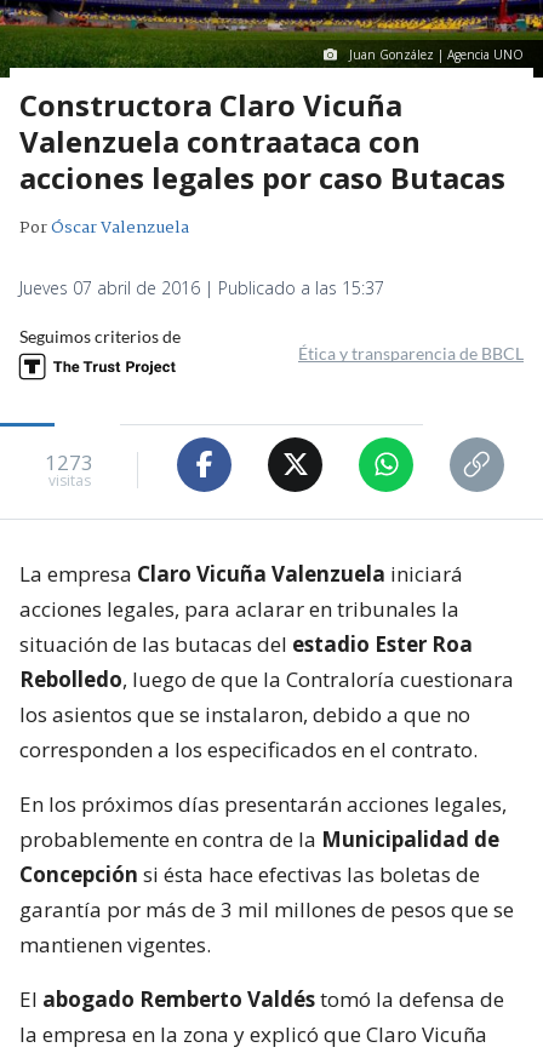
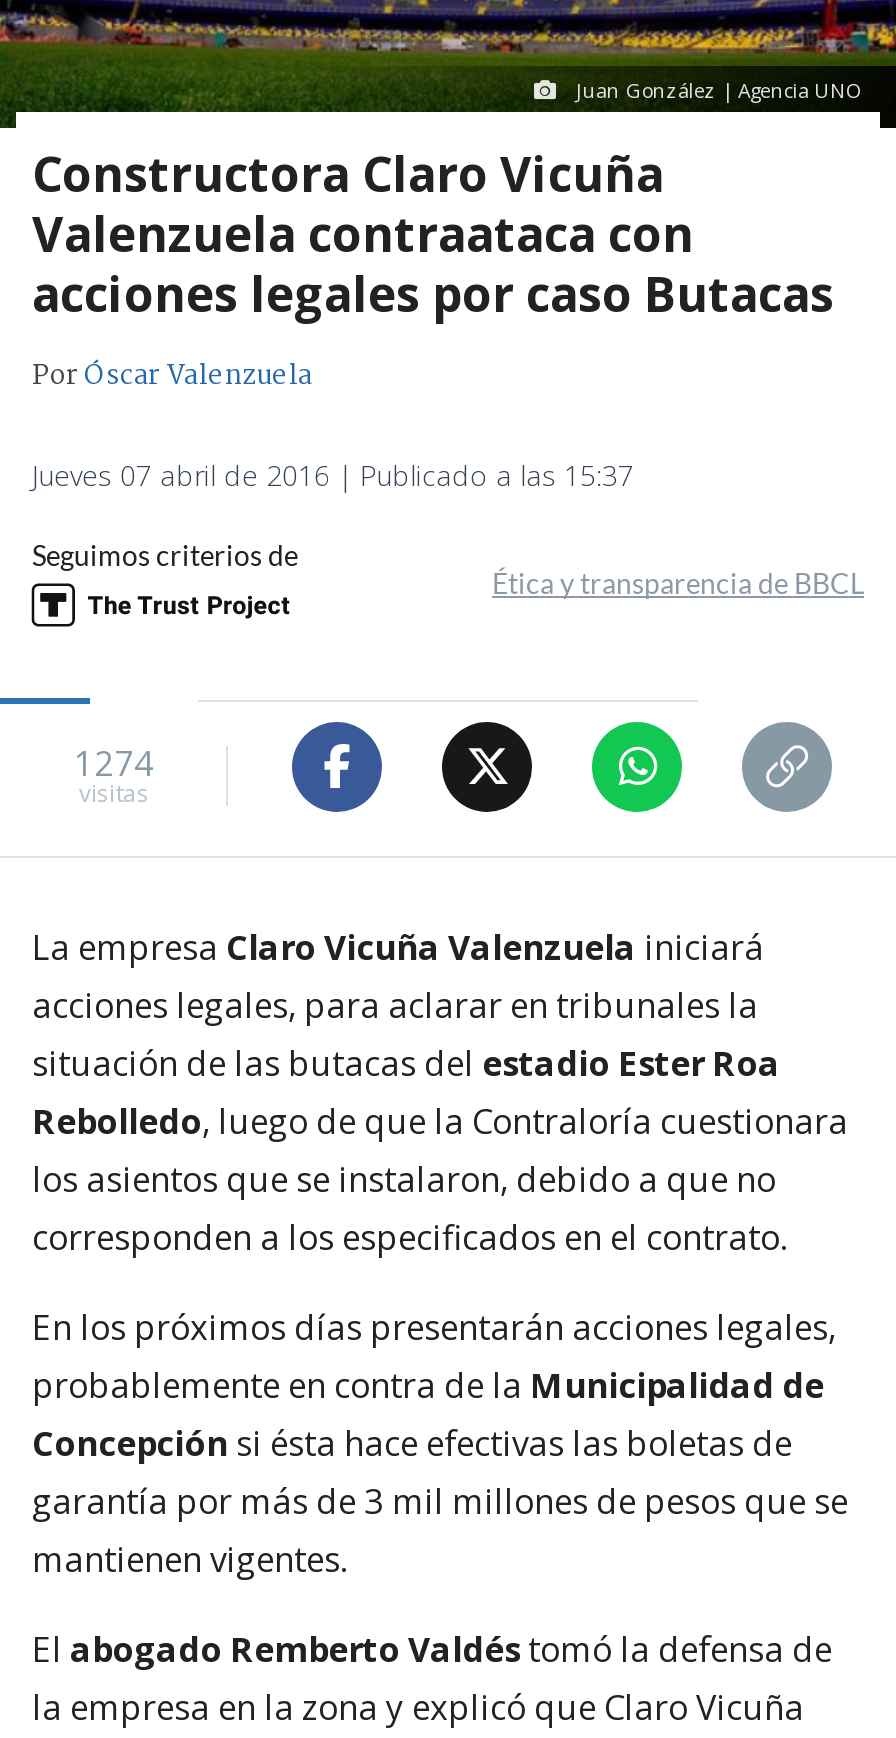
[45,449,93,477] 1273 -> [74,741,154,787] 1274

